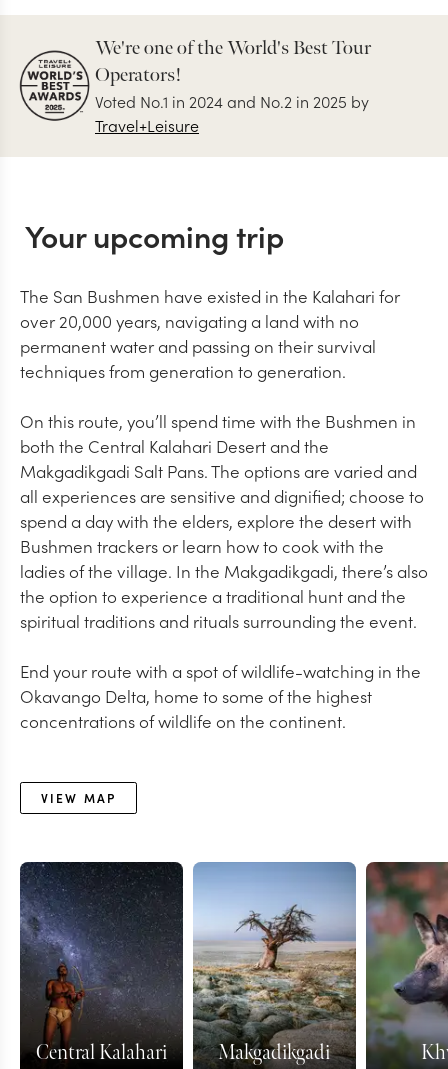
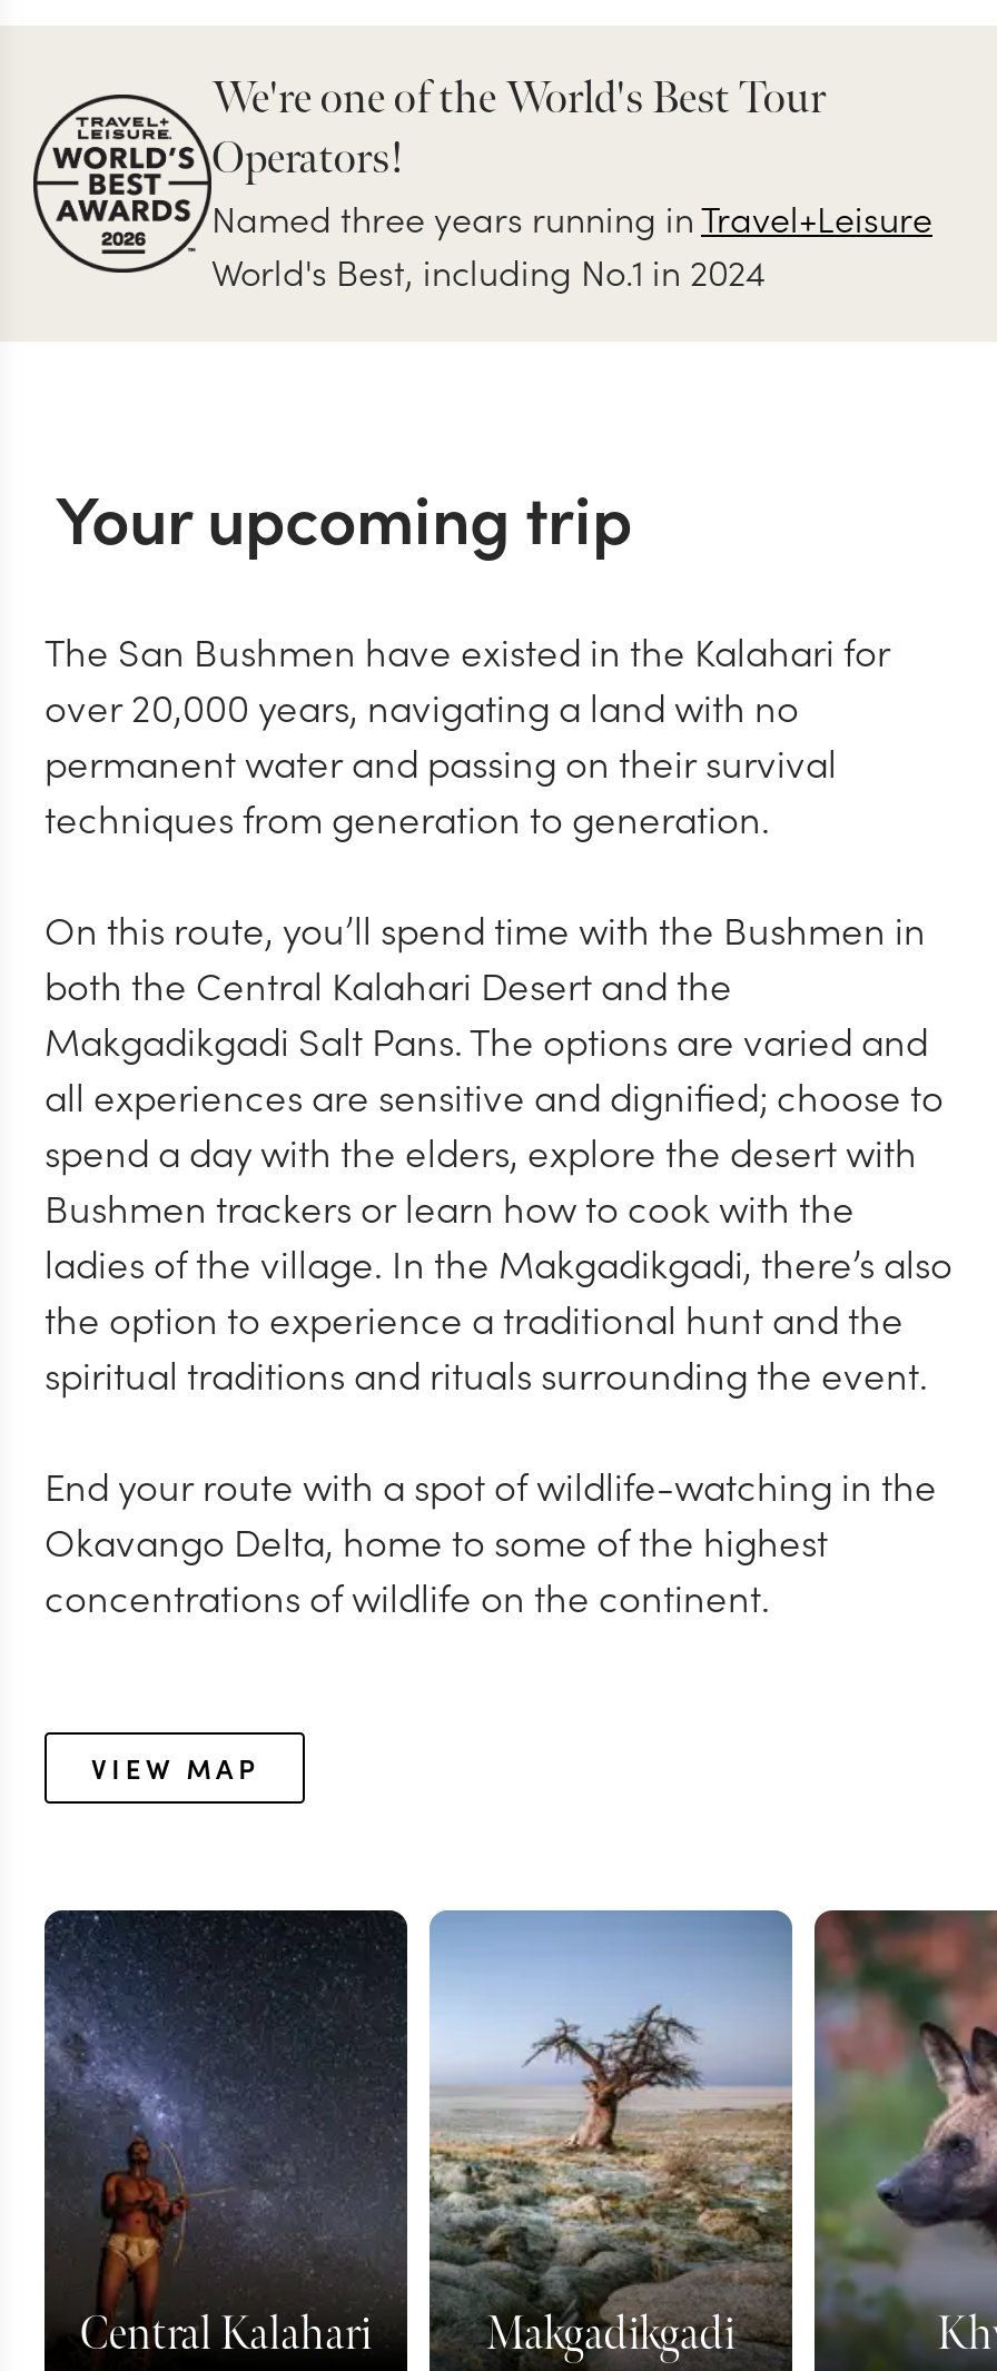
[15,46,369,136] [image] | Voted No.1 in 2024 and No.2 in 2025 by | Travel+Leisure -> [31,92,932,295] [image] | Named three years running in Travel+Leisure | World's Best, including No.1 in 2024

